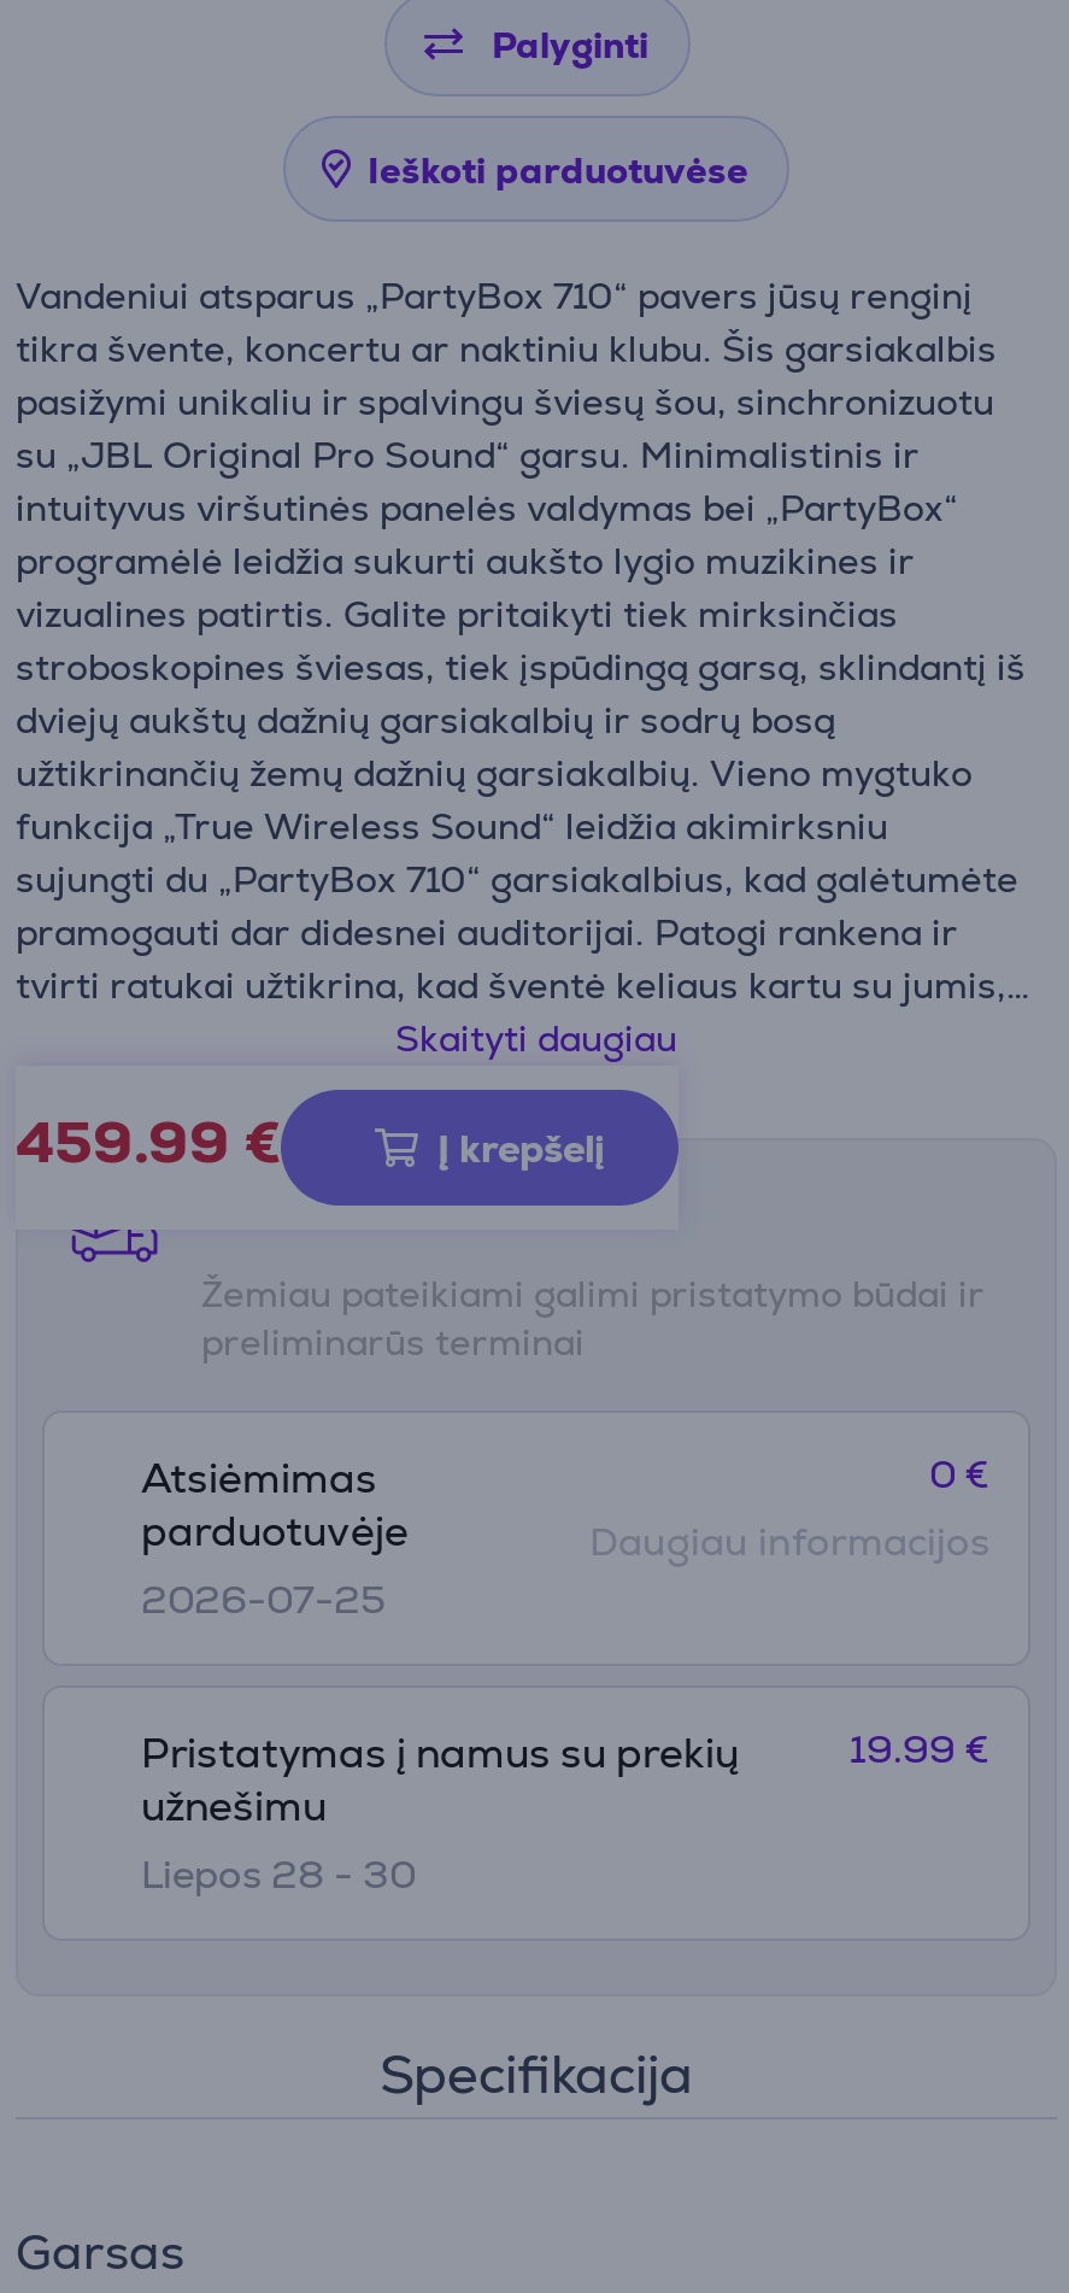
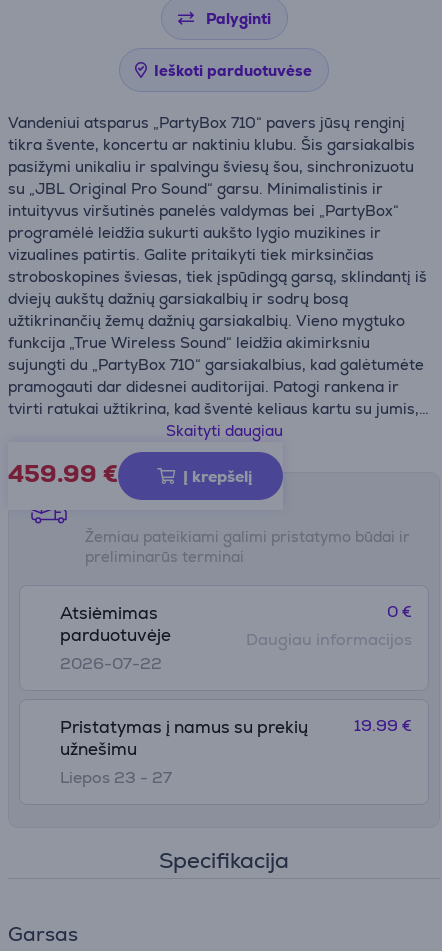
[141,1574,384,1625] 2026-07-25 -> [60,653,162,674] 2026-07-22
[141,1849,416,1900] Liepos 28 - 30 -> [60,767,172,788] Liepos 23 - 27

